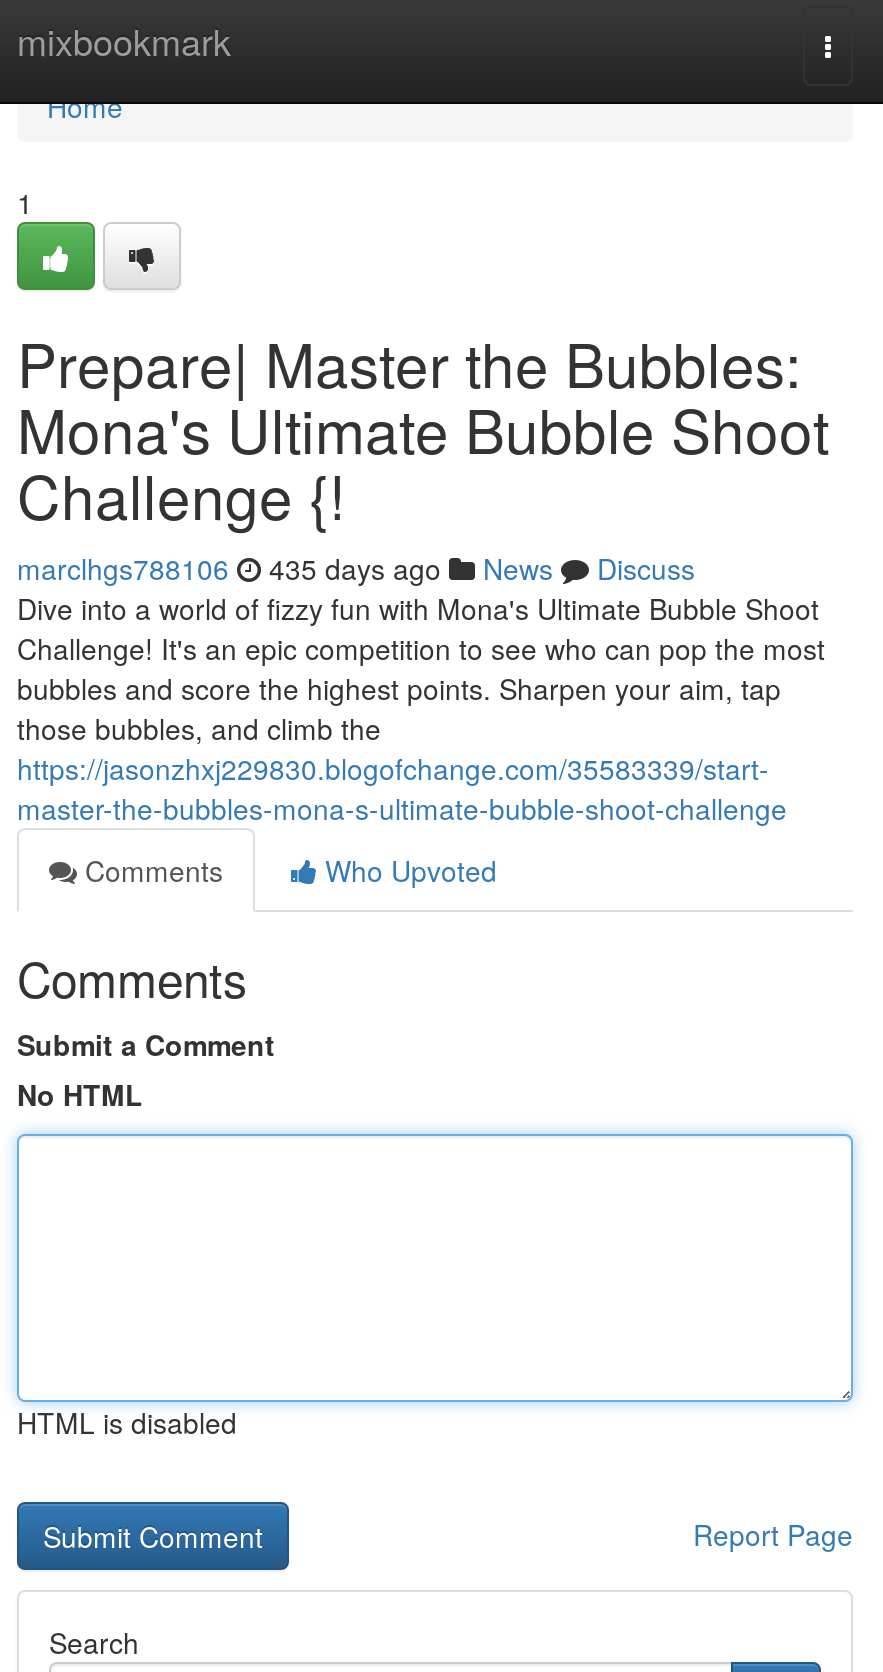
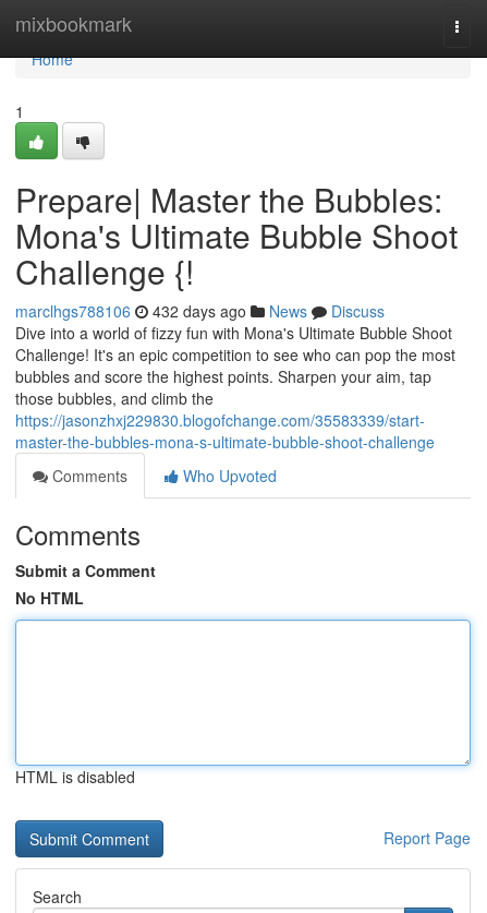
[17,548,695,588] marclhgs788106 435 days ago News Discuss -> [15,300,385,322] marclhgs788106 432 days ago News Discuss

